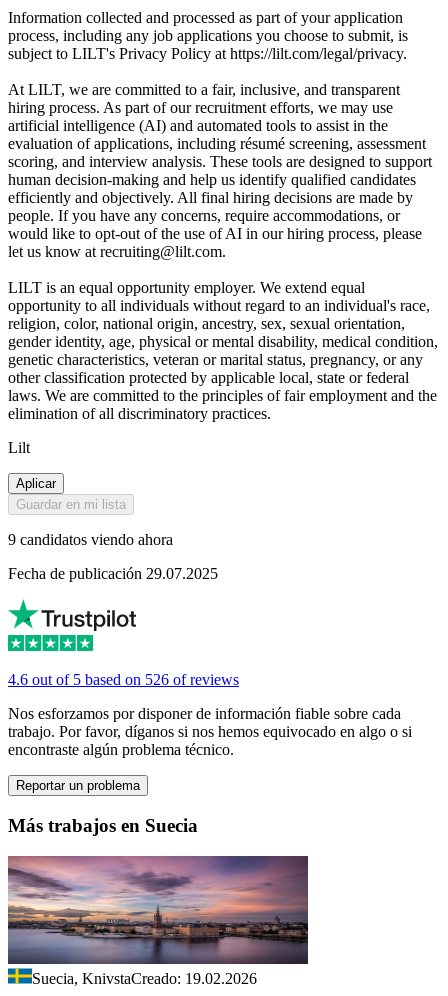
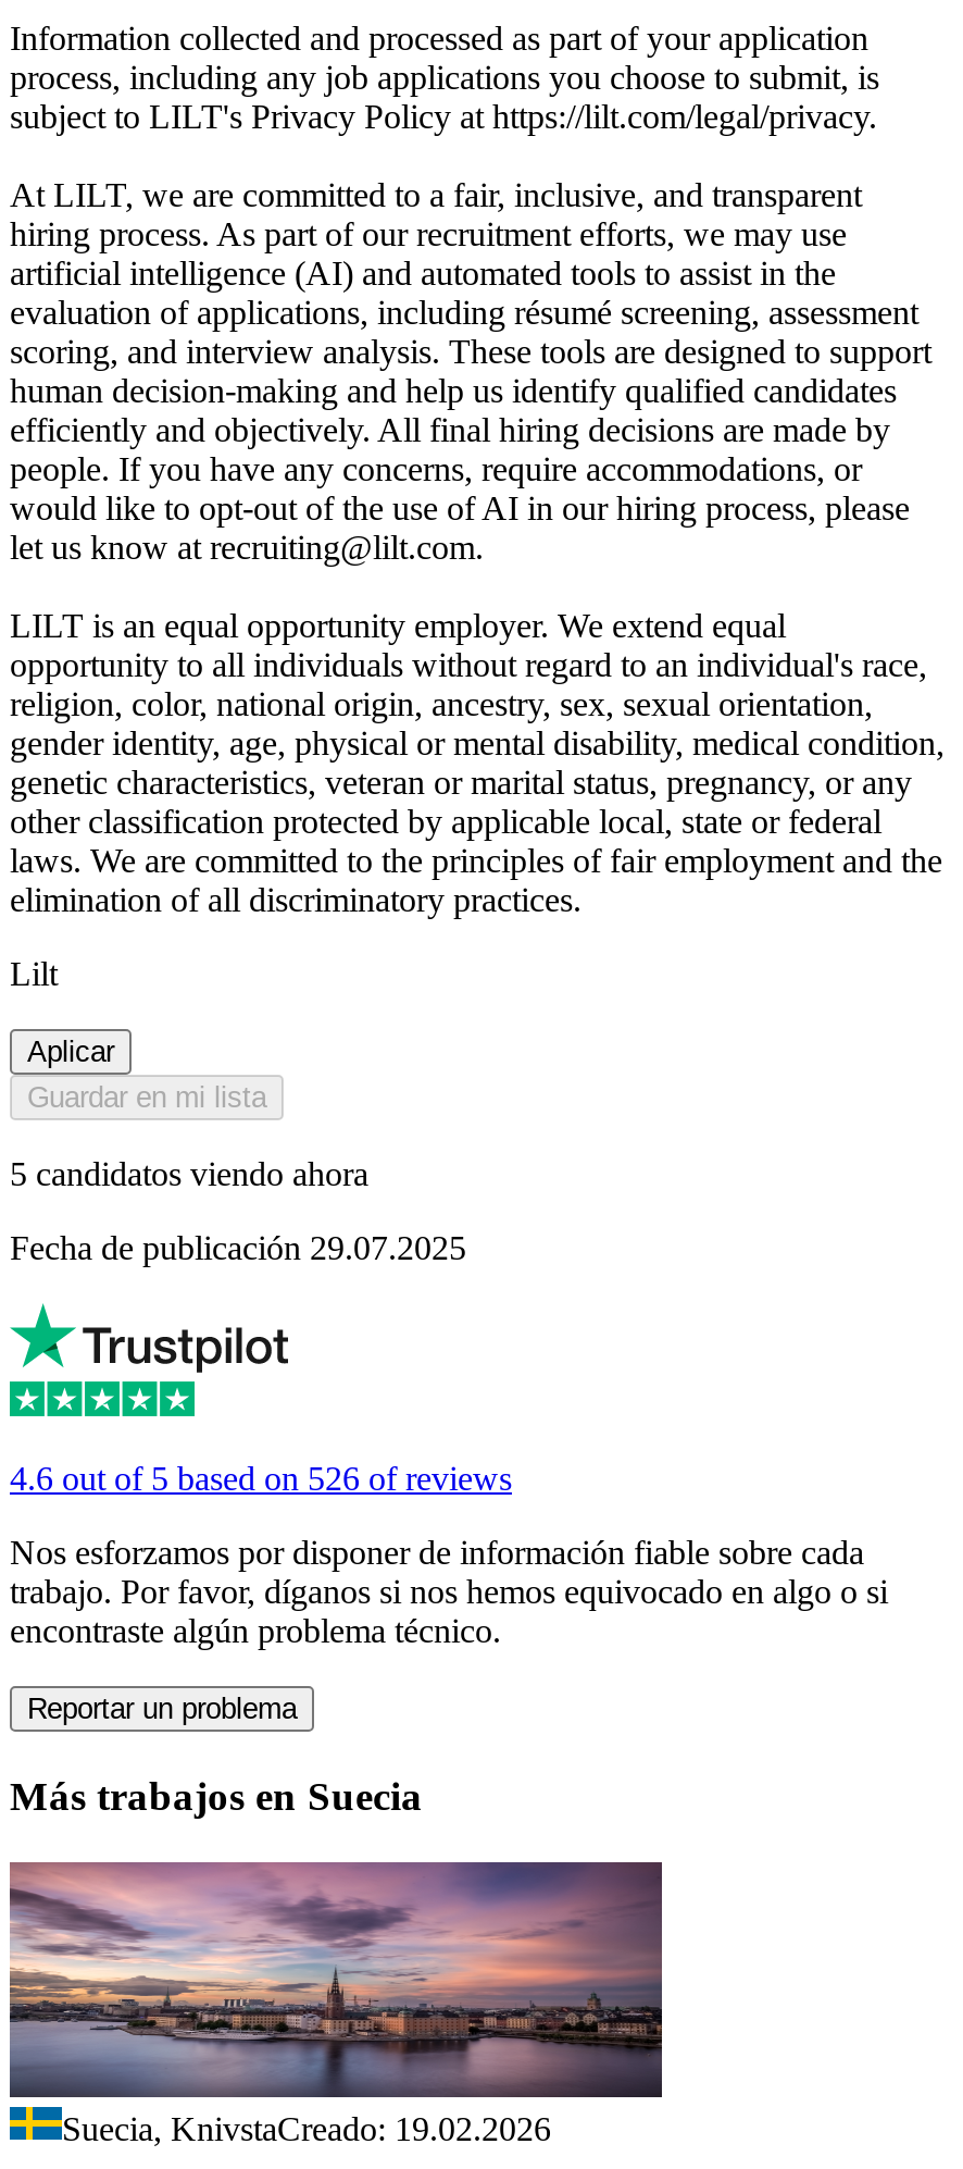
[8,531,173,548] 9 candidatos viendo ahora -> [10,1156,368,1193] 5 candidatos viendo ahora

